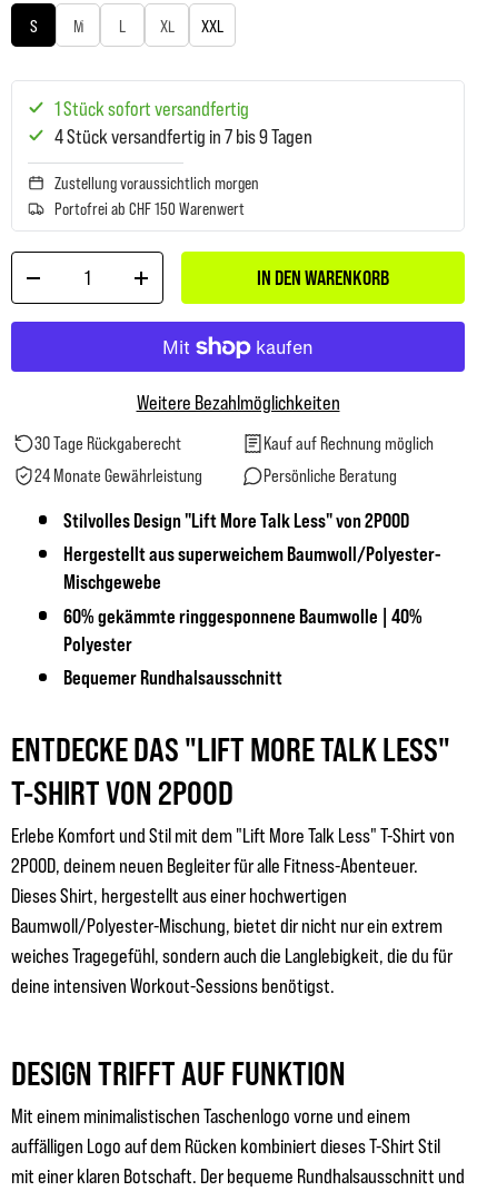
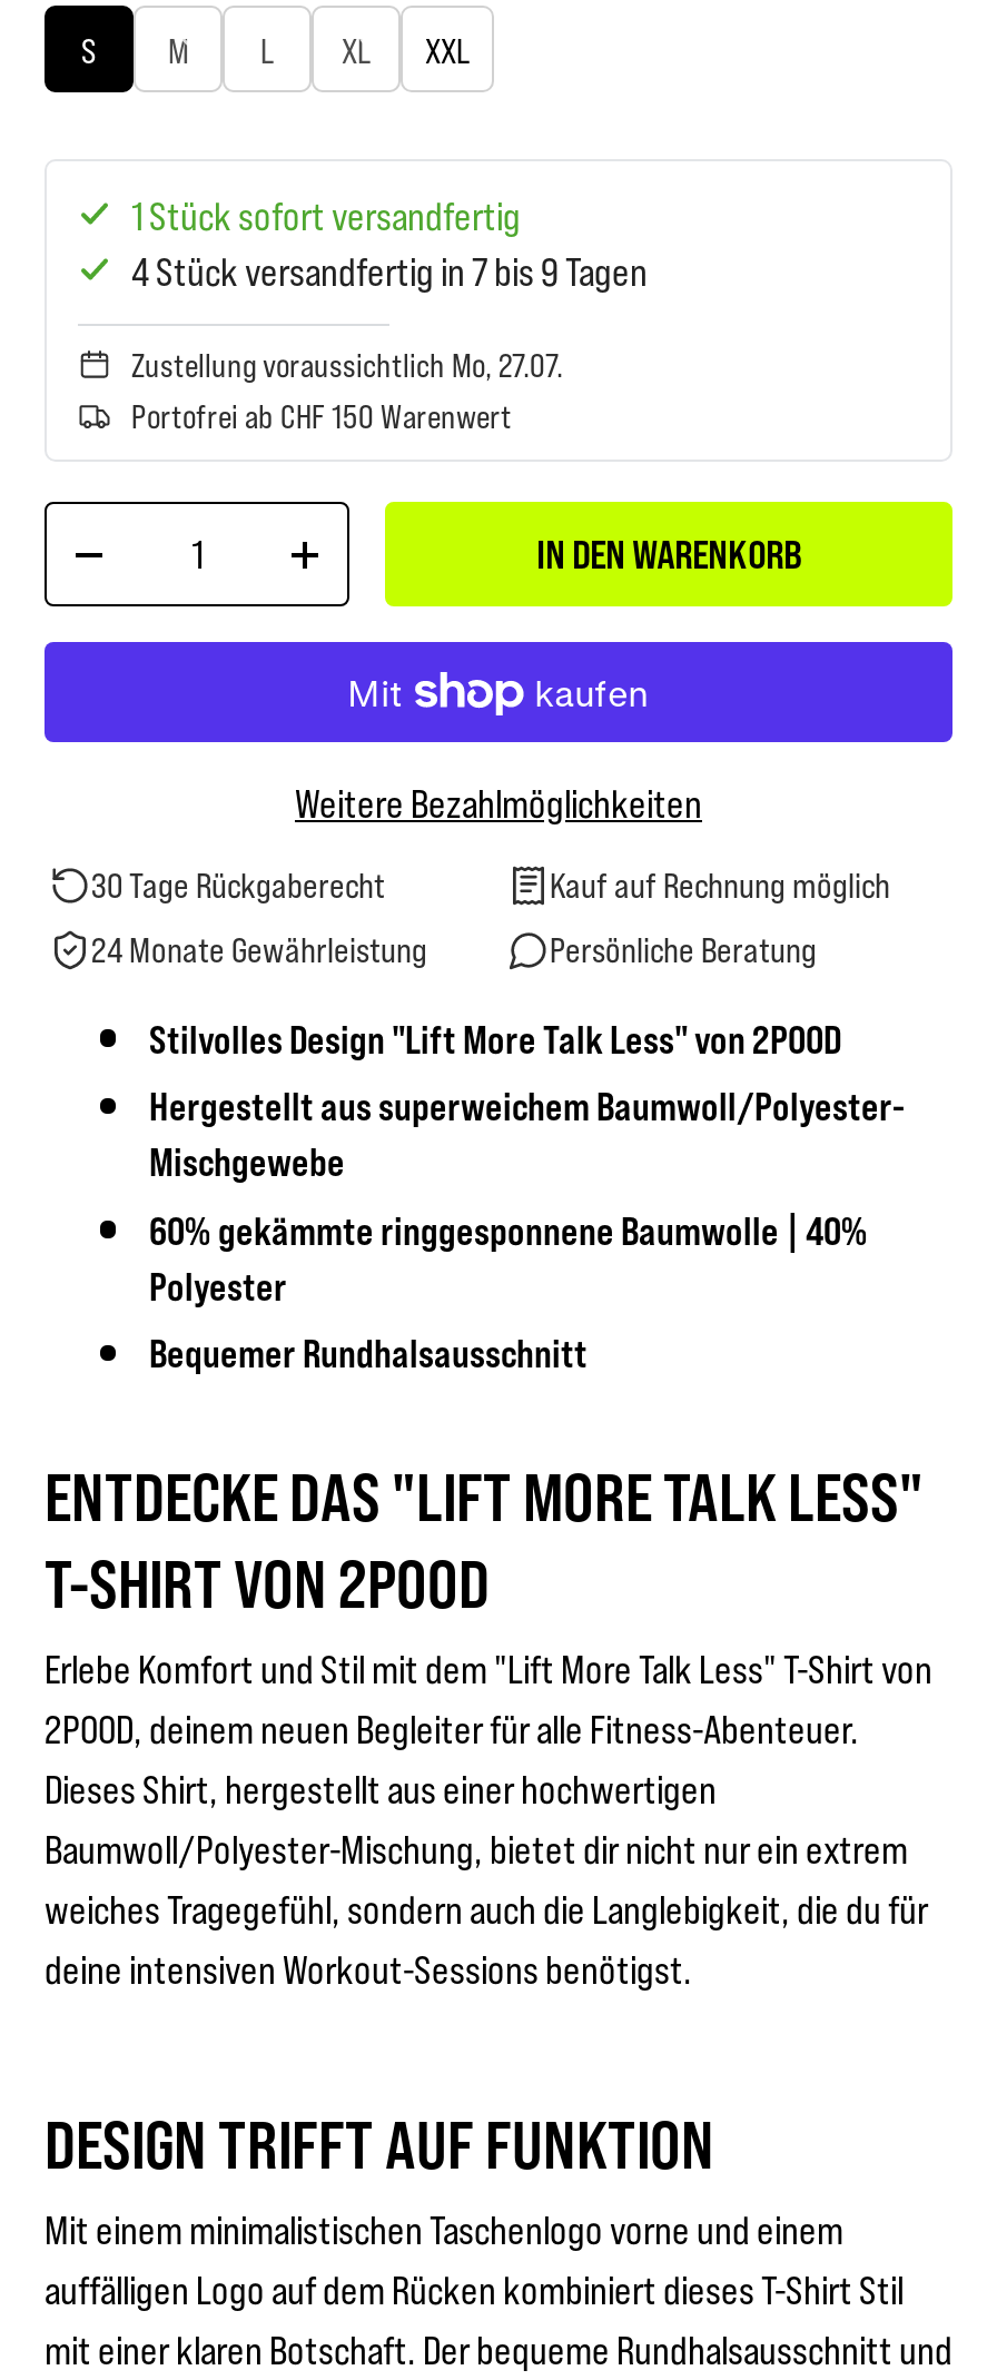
[54,173,259,193] Zustellung voraussichtlich morgen -> [131,344,563,384] Zustellung voraussichtlich Mo, 27.07.

